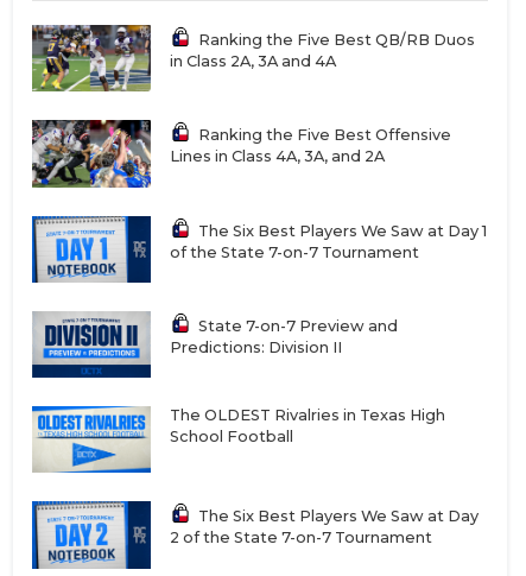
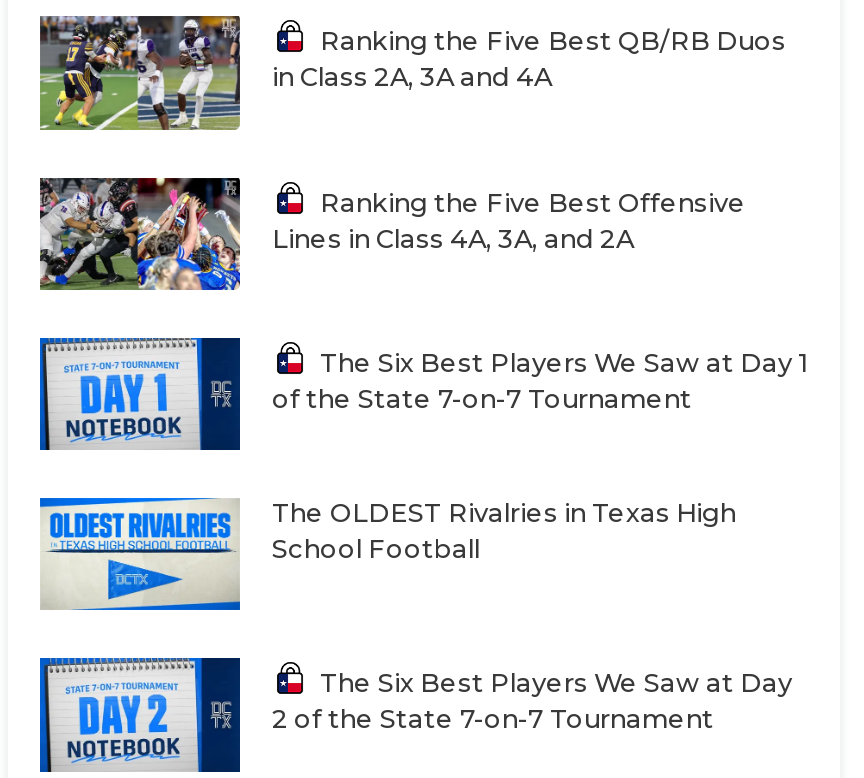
[32,312,398,379] [image] | State 7-on-7 Preview and | Predictions: Division II -> none

